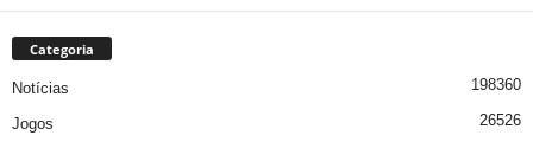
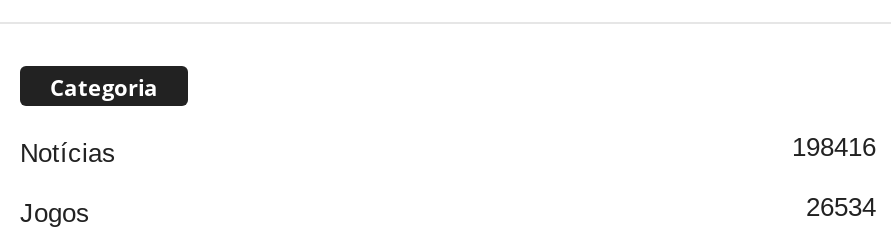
[471,76,521,93] 198360 -> [792,132,876,162] 198416
[479,111,521,129] 26526 -> [806,192,876,222] 26534

